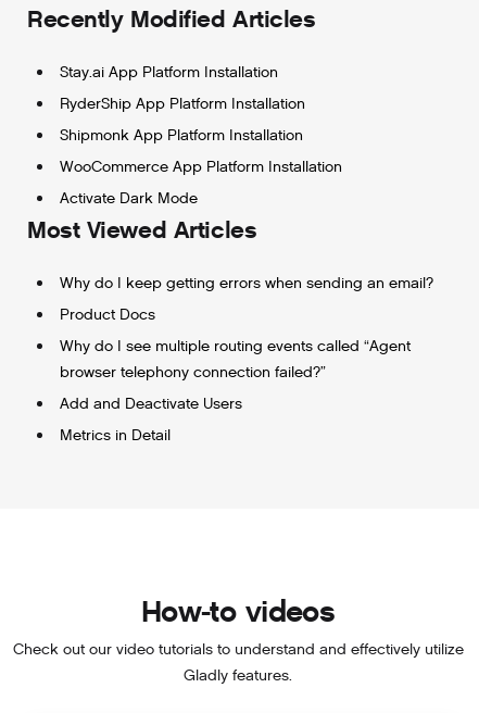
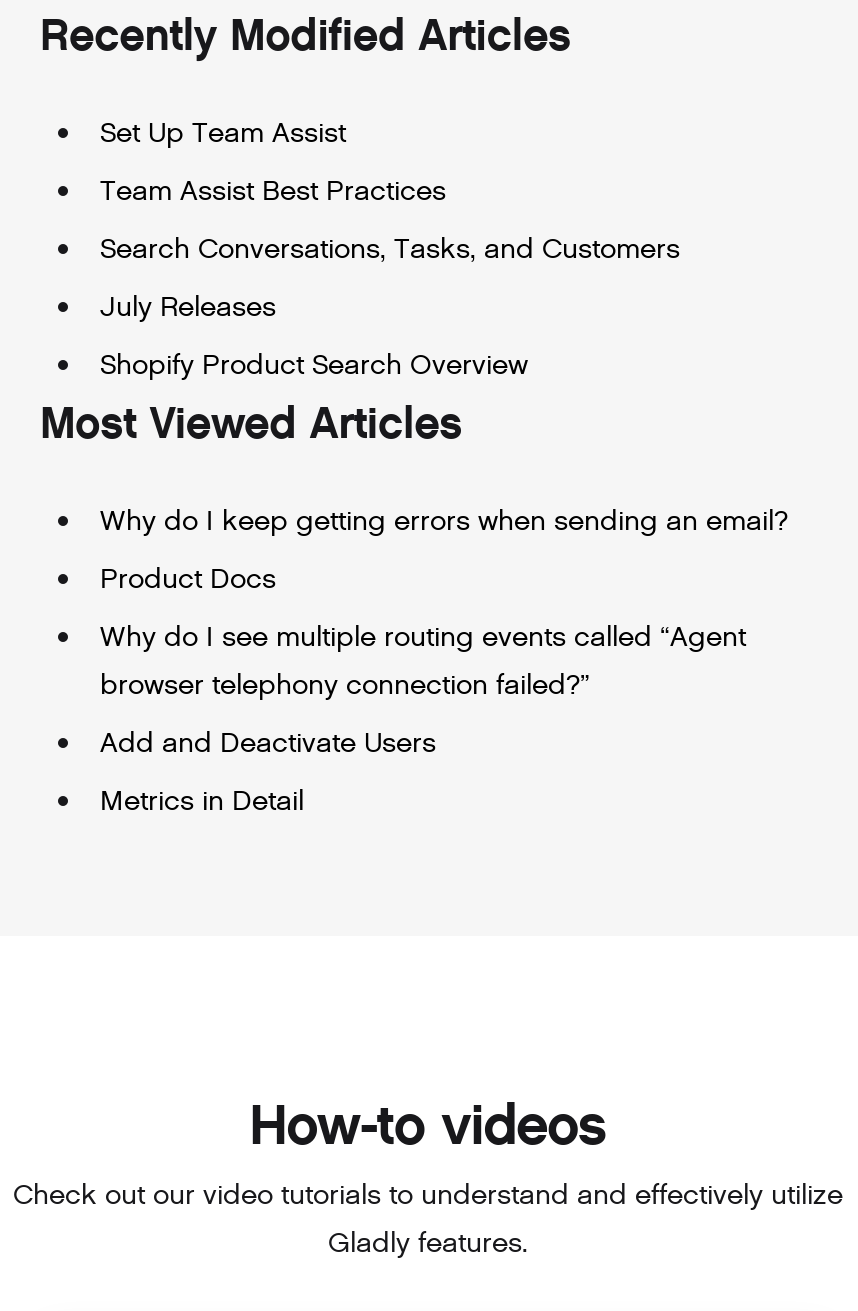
[60,62,278,82] Stay.ai App Platform Installation -> [100,114,346,152] Set Up Team Assist
[60,93,305,114] RyderShip App Platform Installation -> [100,172,446,210] Team Assist Best Practices
[60,125,303,146] Shipmonk App Platform Installation -> [100,230,680,268] Search Conversations, Tasks, and Customers
[60,156,342,177] WooCommerce App Platform Installation -> [100,288,276,326] July Releases
[60,188,198,209] Activate Dark Mode -> [100,346,528,384] Shopify Product Search Overview

